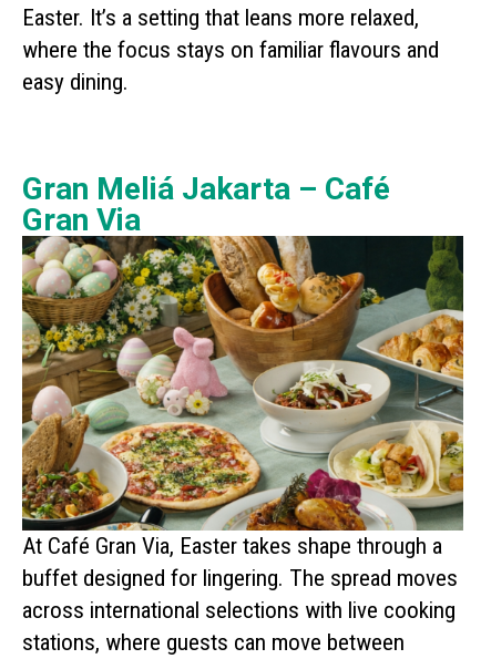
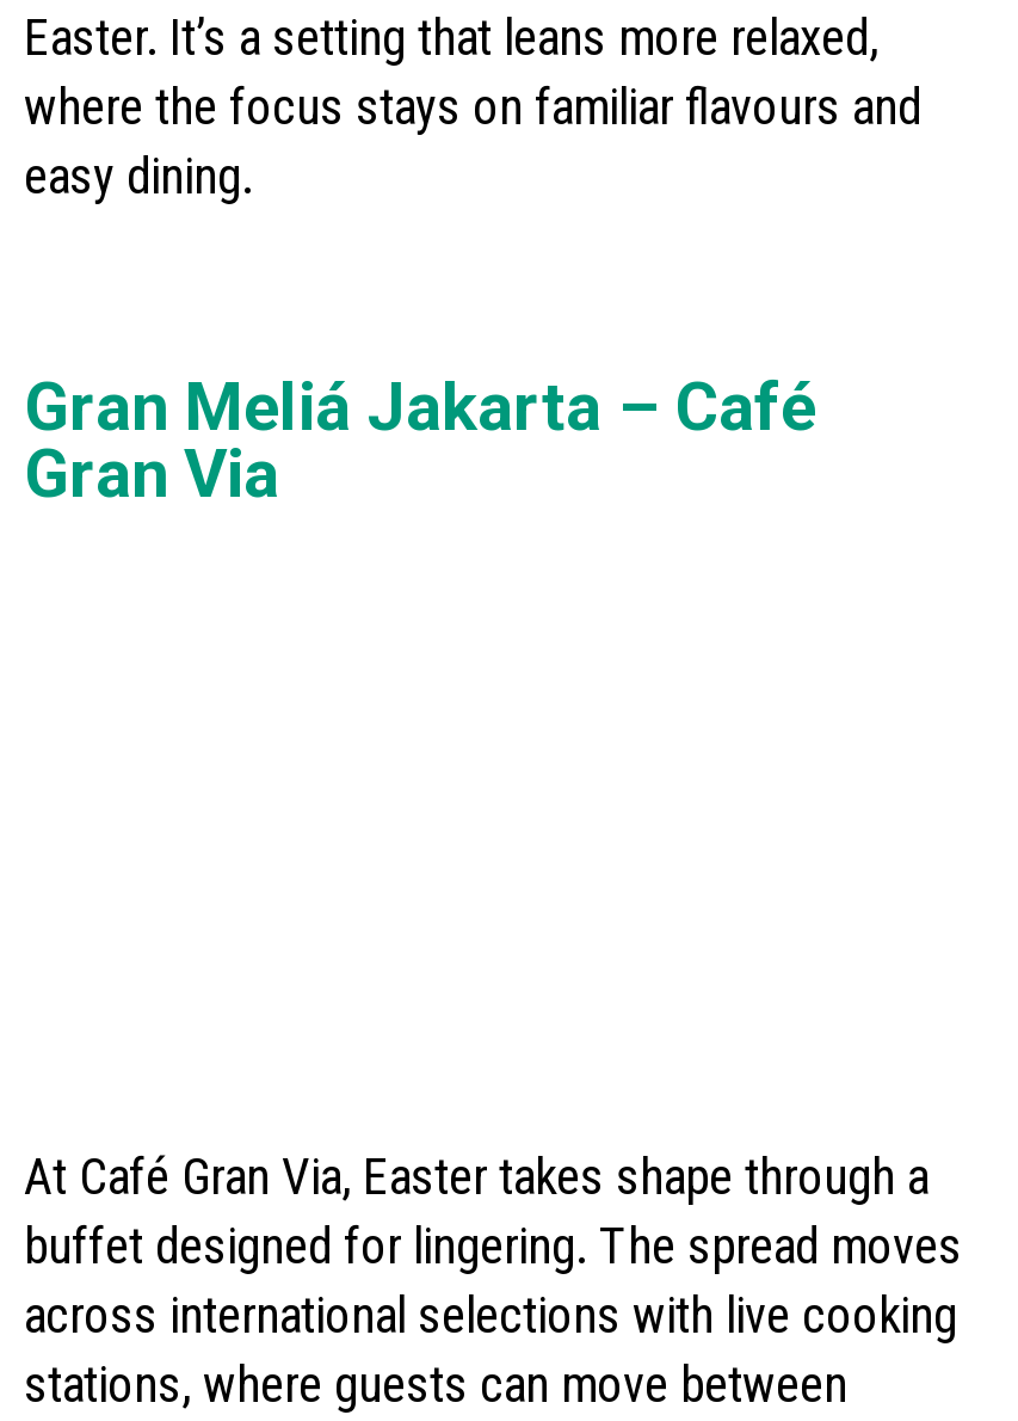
[21,235,464,532] [image] -> none

